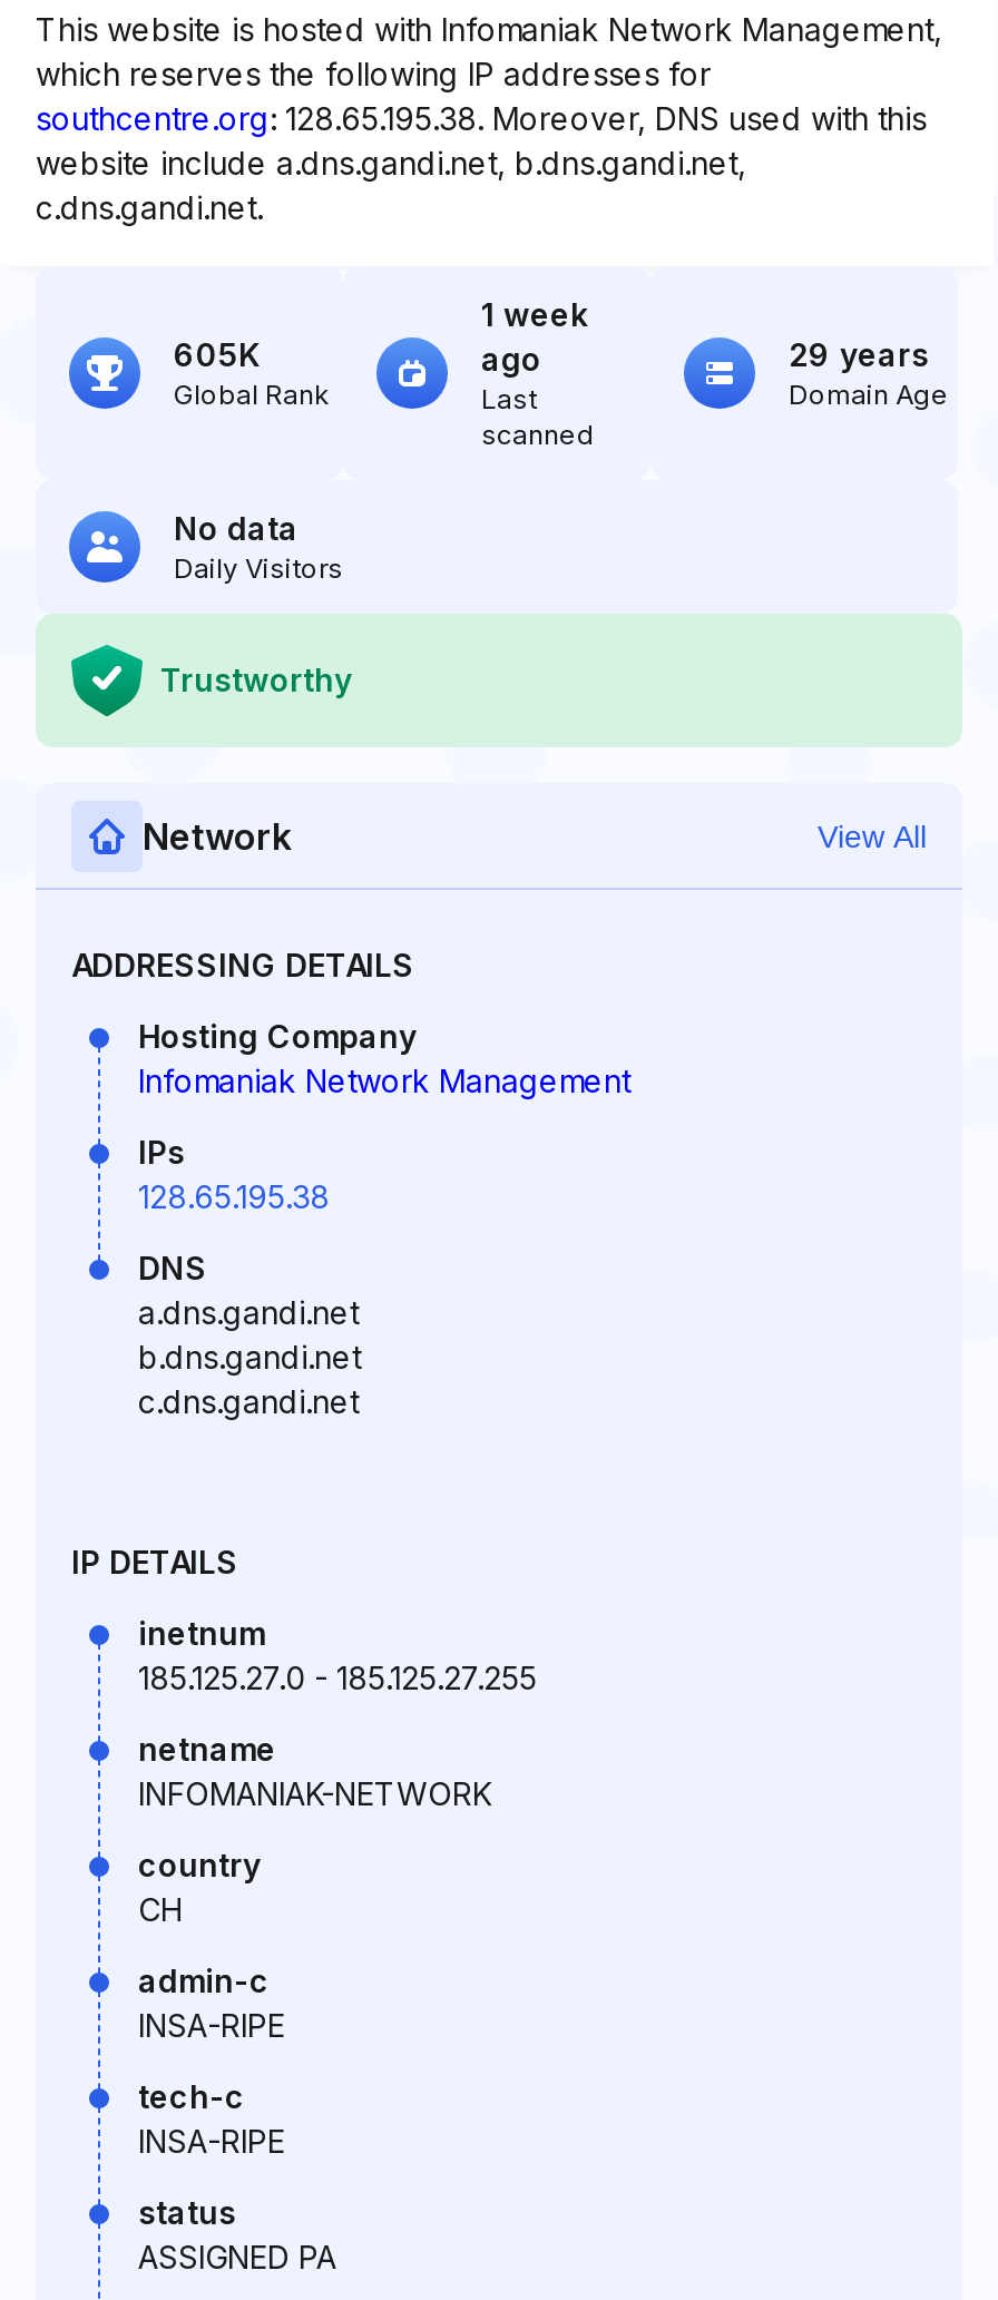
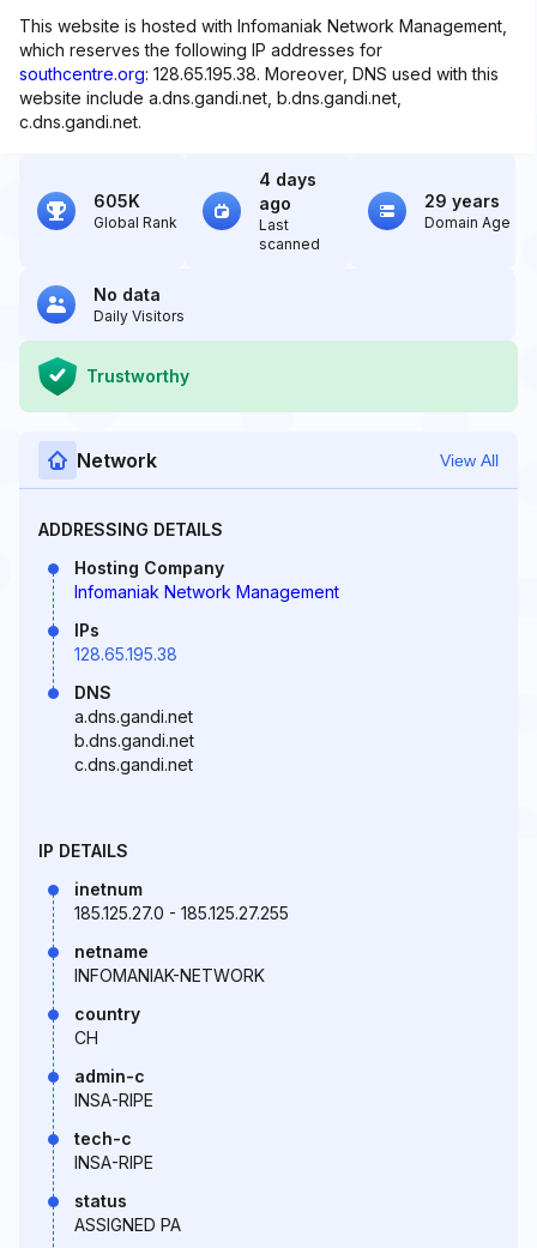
[481,295,588,333] 1 week -> [259,169,316,189] 4 days

